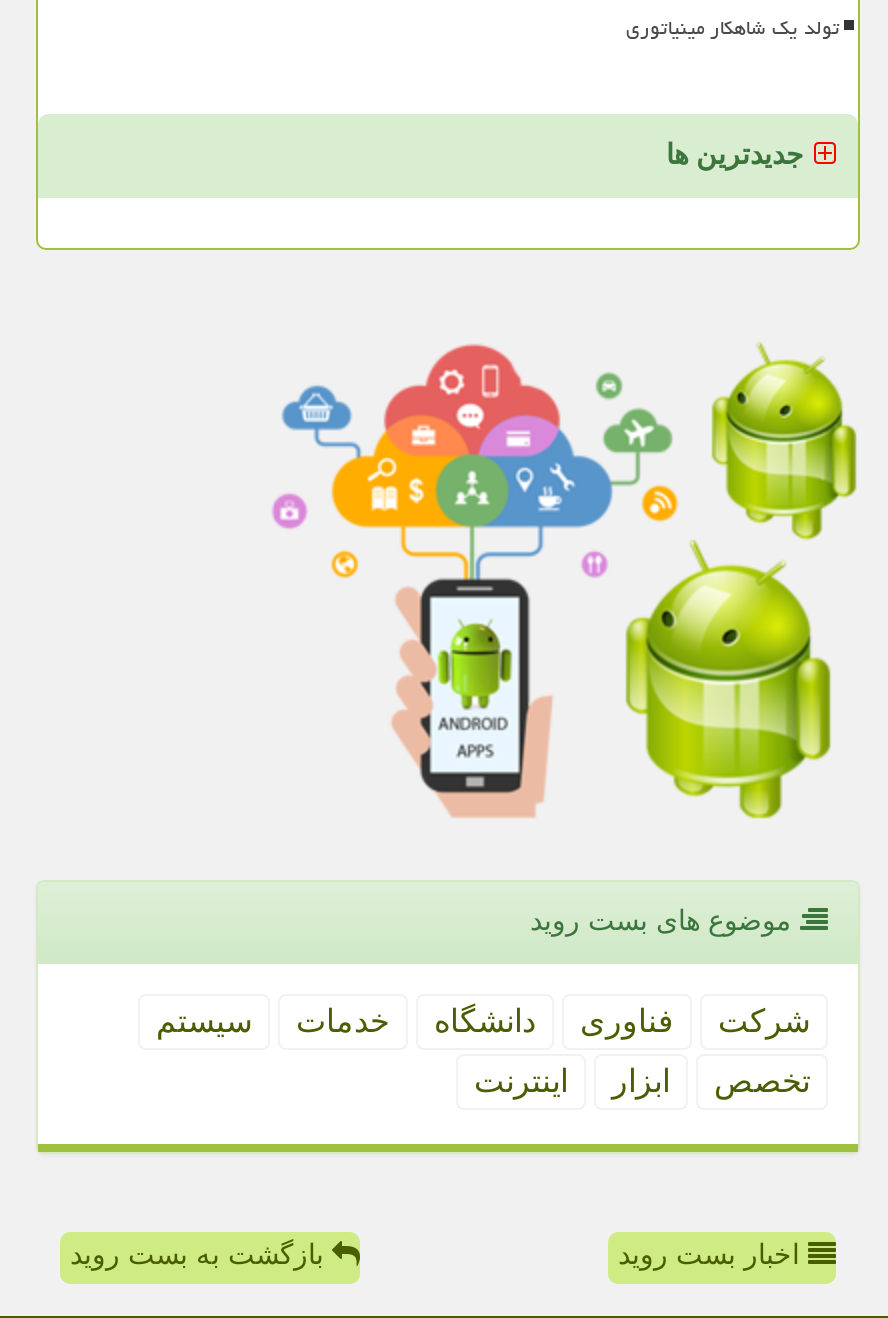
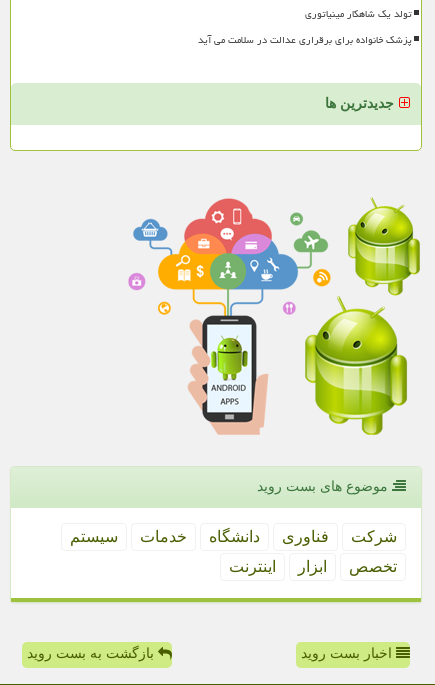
none -> [198,30,412,50] پزشک خانواده برای برقراری عدالت در سلامت می آید

